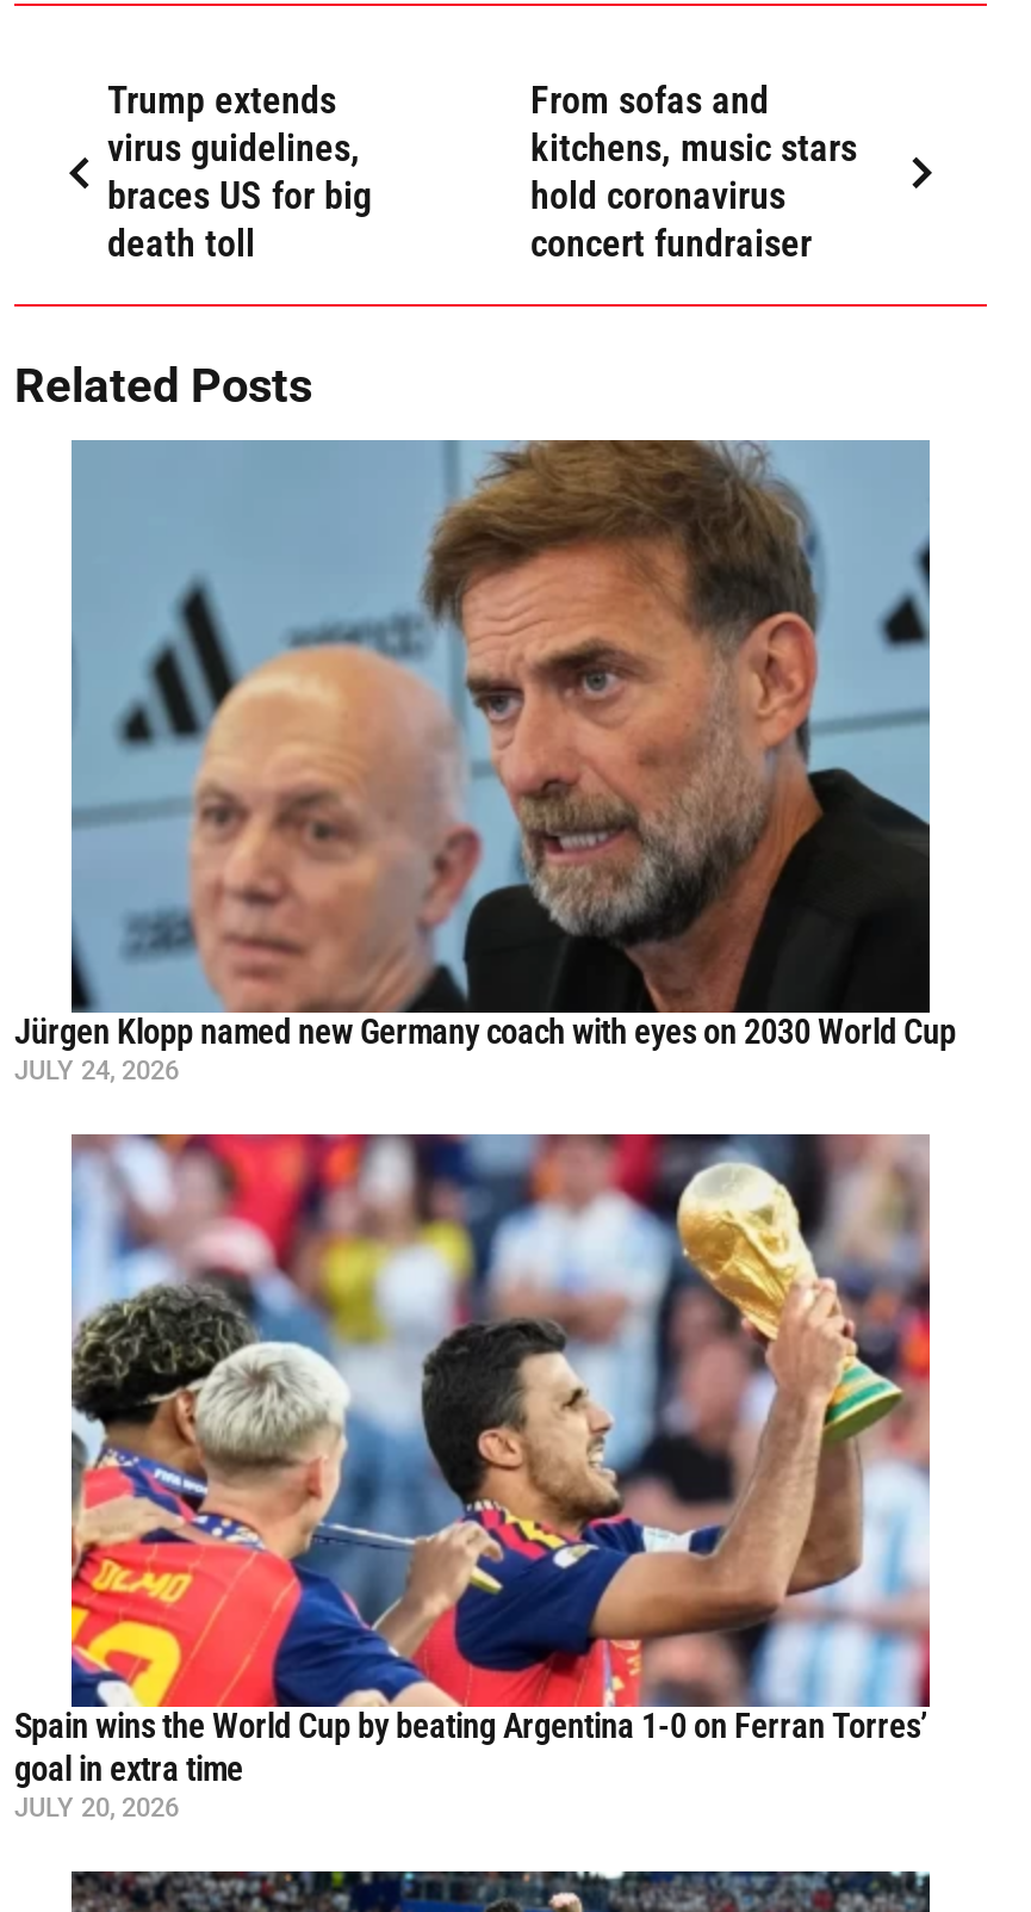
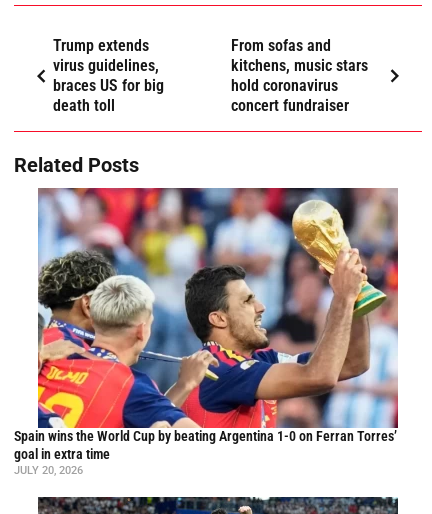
[14,438,956,1086] [image] | Jürgen Klopp named new Germany coach with eyes on 2030 World Cup | JULY 24, 2026 -> none

